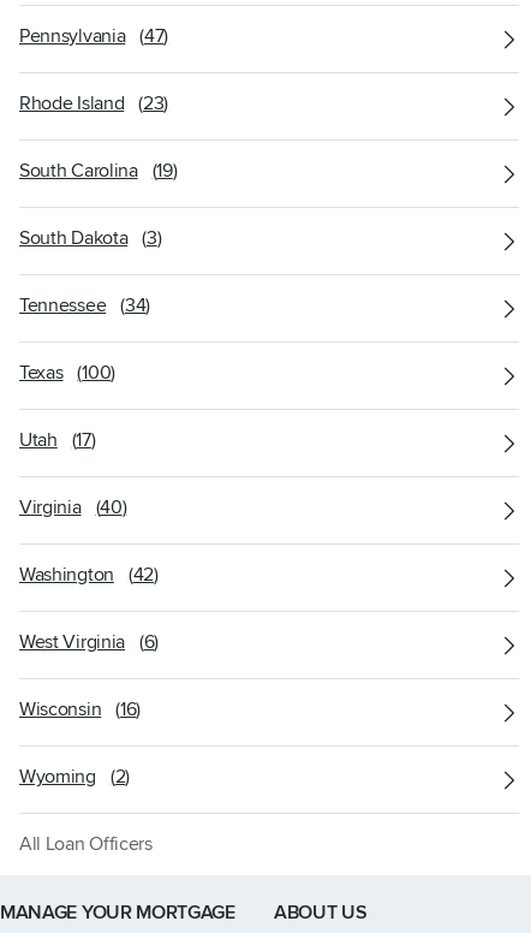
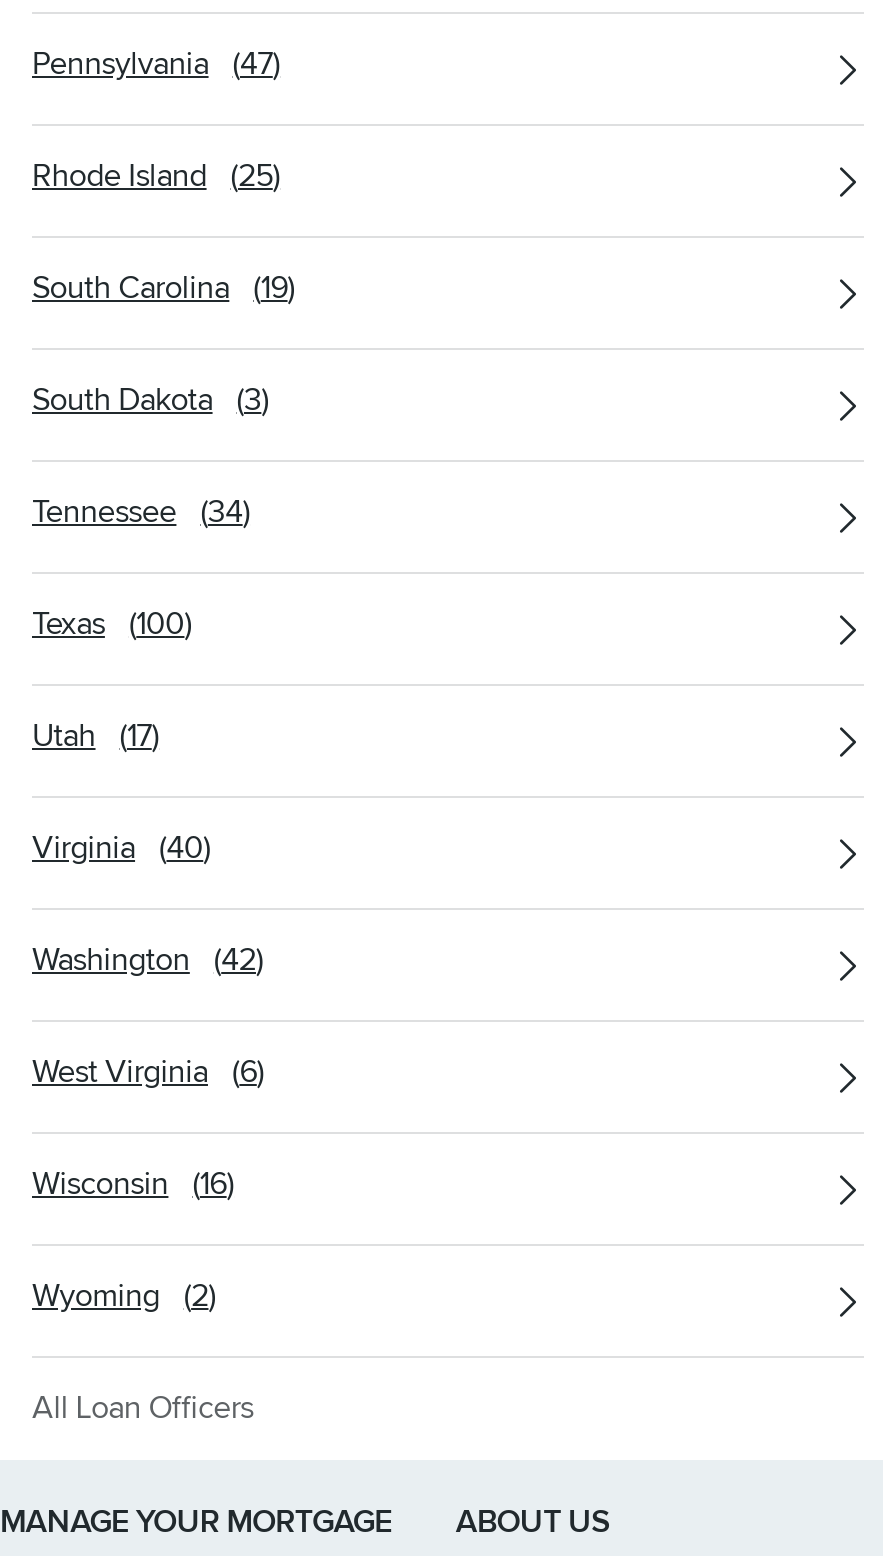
[19,91,168,115] Rhode Island (23) -> [32,156,280,196] Rhode Island (25)

